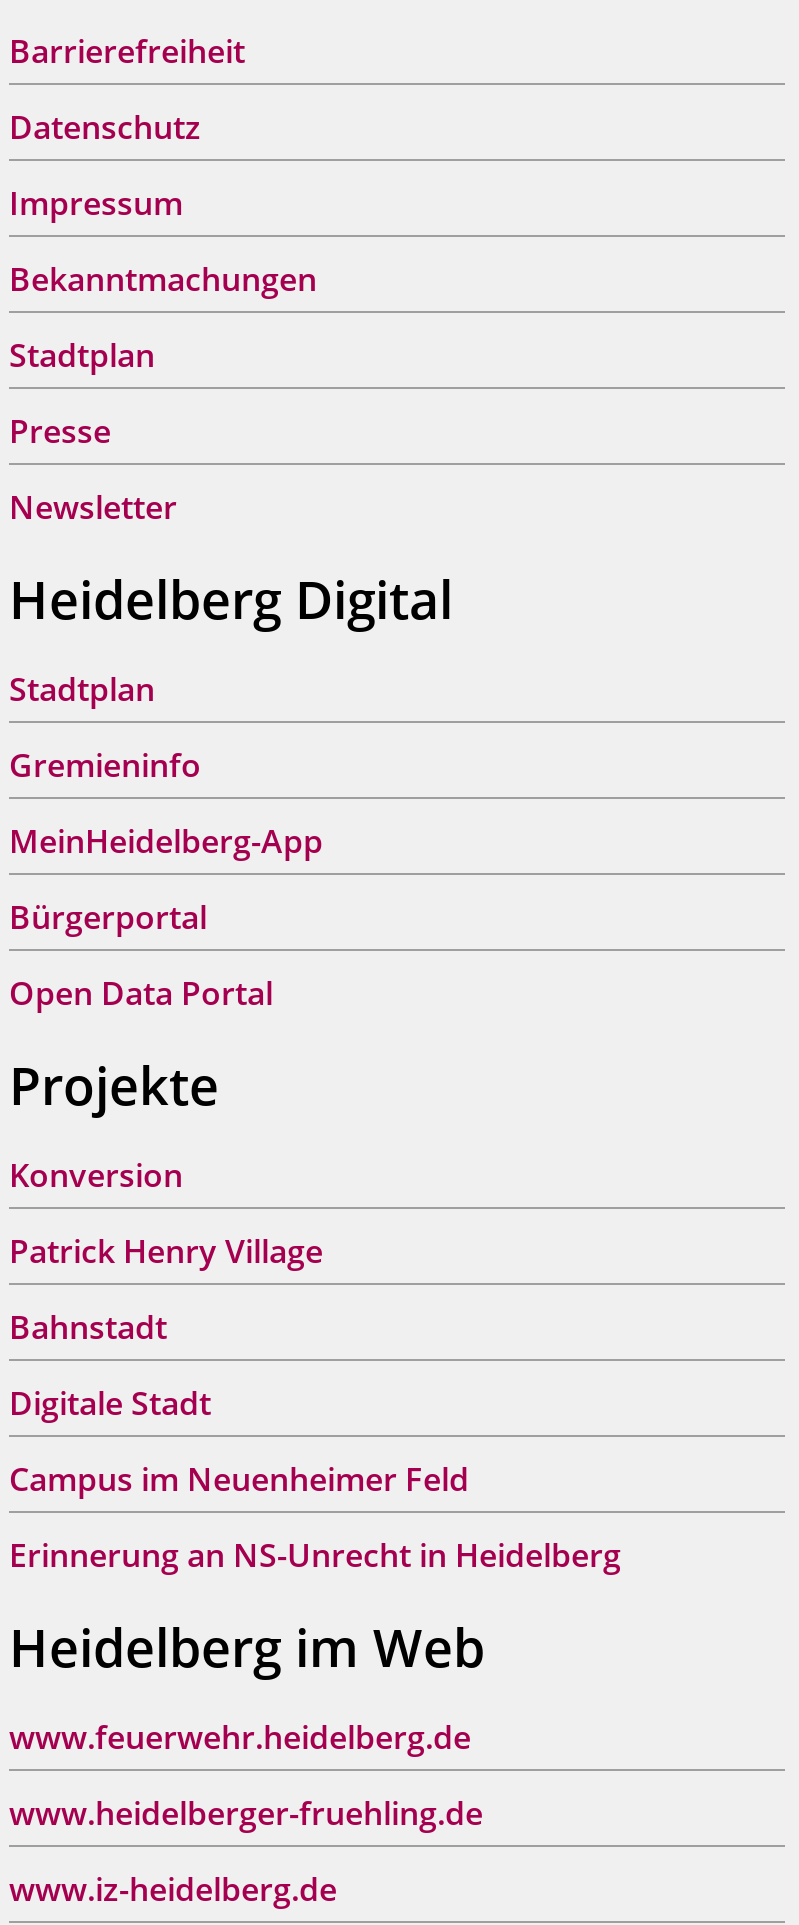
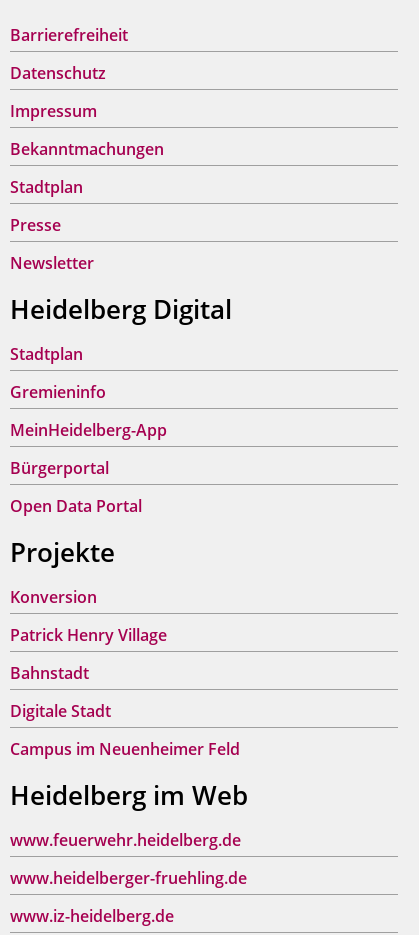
[9,1533,621,1577] Erinnerung an NS-Unrecht in Heidelberg -> none

